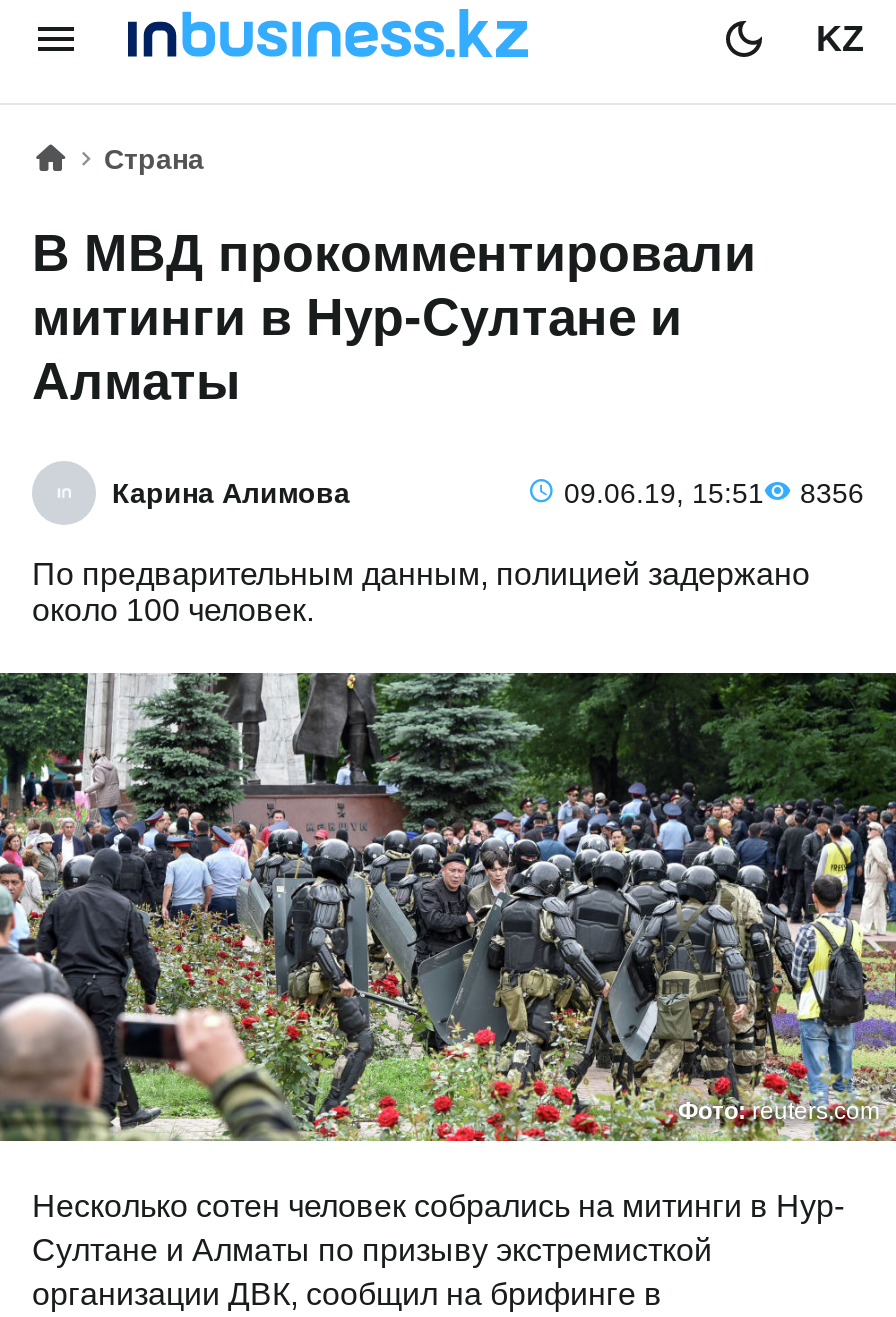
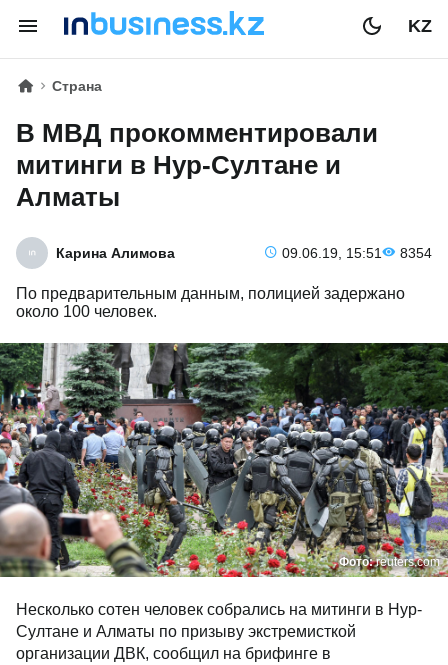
[564,477,864,509] 09.06.19, 15:51 8356 -> [282,245,432,261] 09.06.19, 15:51 8354

